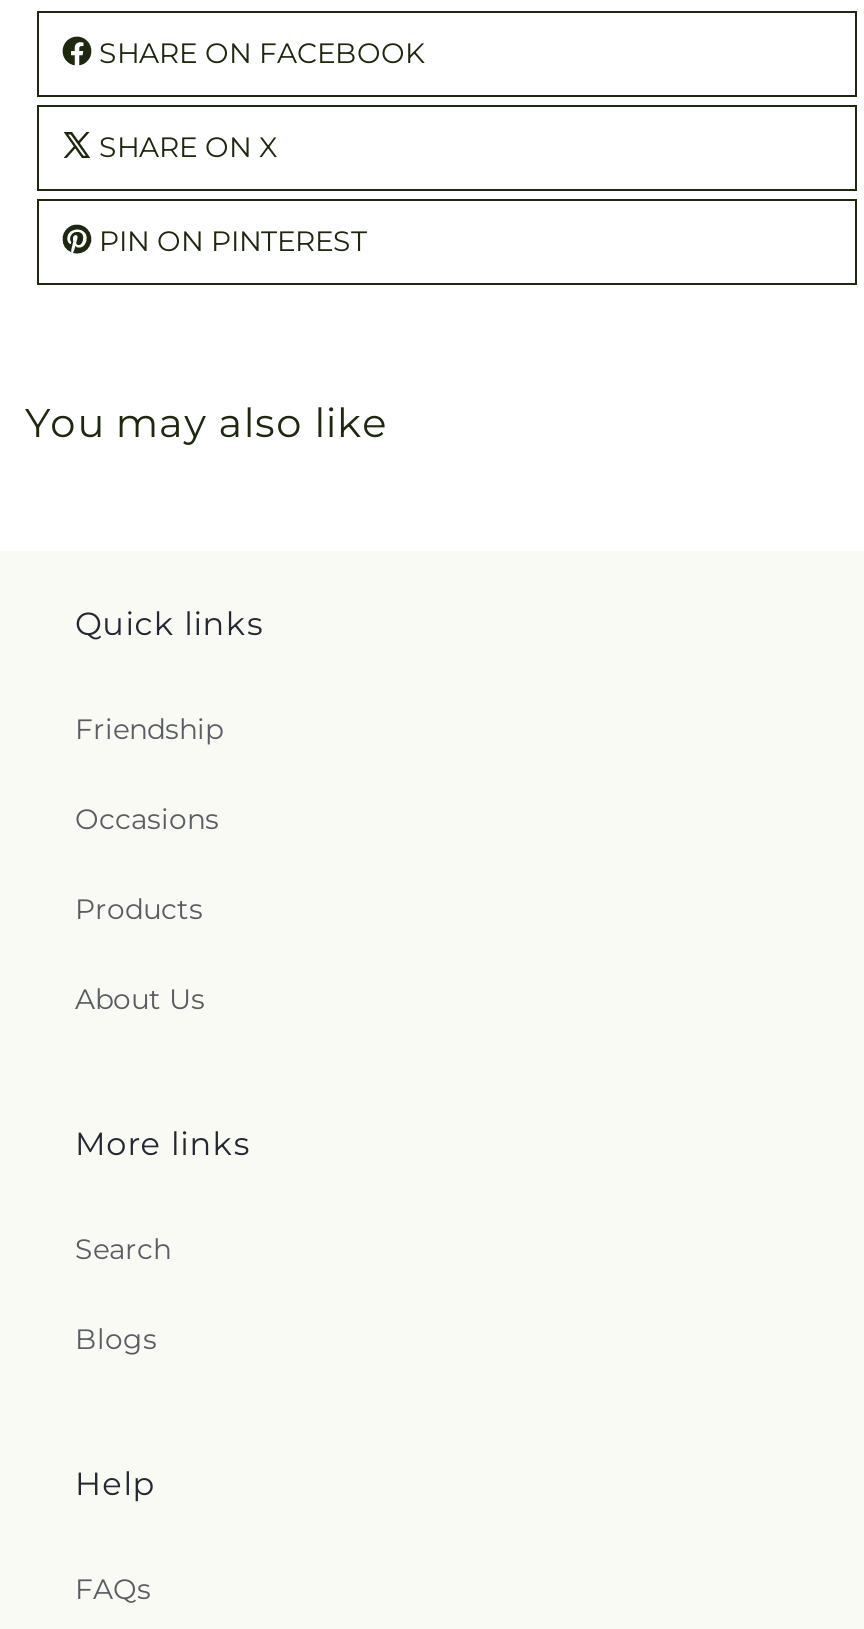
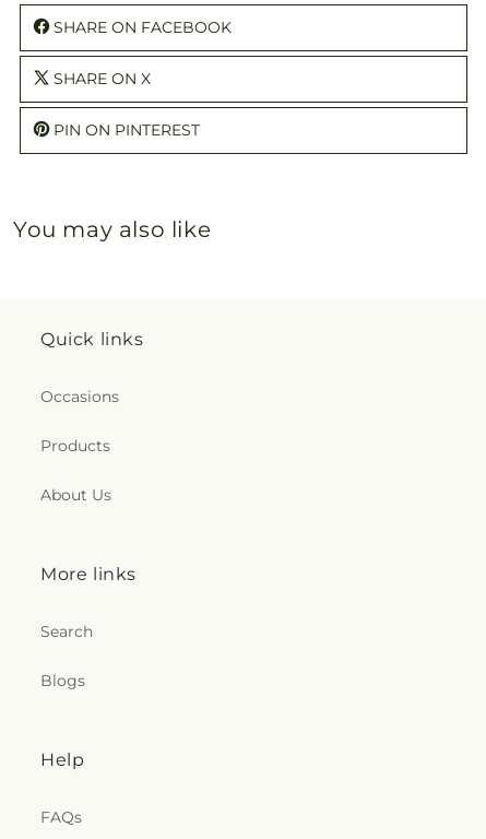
[75,711,223,747] Friendship -> none

